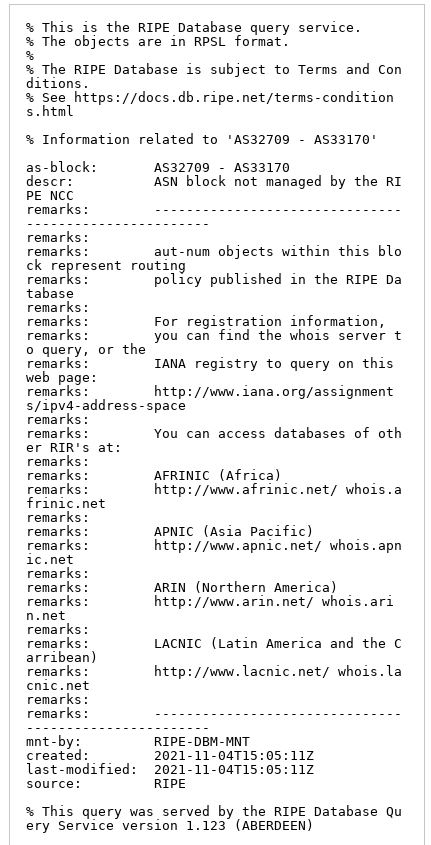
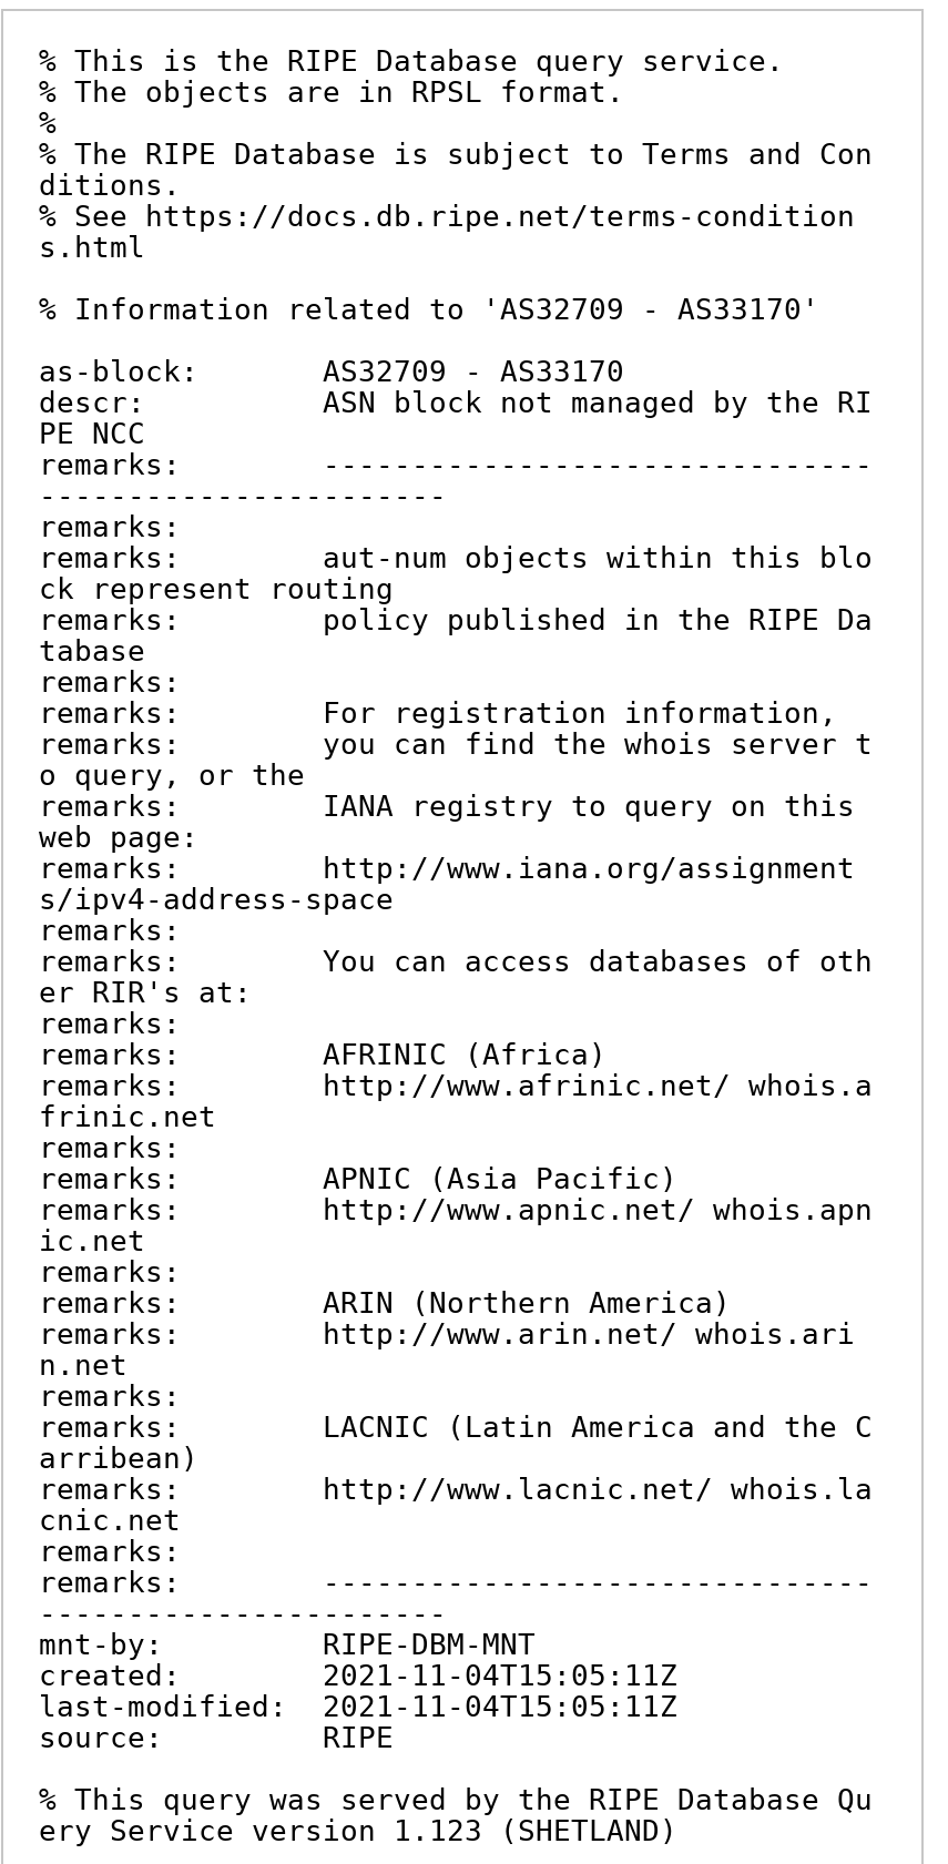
[26,818,314,833] ery Service version 1.123 (ABERDEEN) -> [39,1814,677,1847] ery Service version 1.123 (SHETLAND)

